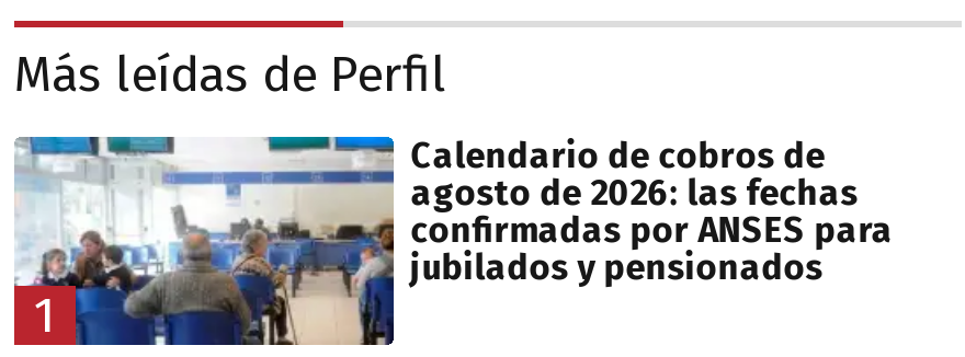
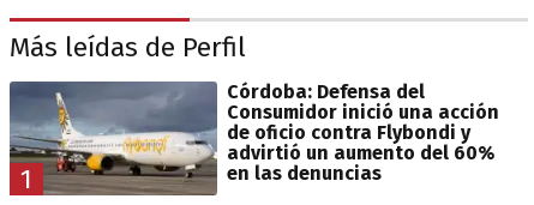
[14,134,893,347] [image] | Calendario de cobros de | agosto de 2026: las fechas | confirmadas por ANSES para | jubilados y pensionados -> [8,80,499,197] [image] | Córdoba: Defensa del | Consumidor inició una acción | de oficio contra Flybondi y | advirtió un aumento del 60% | en las denuncias

